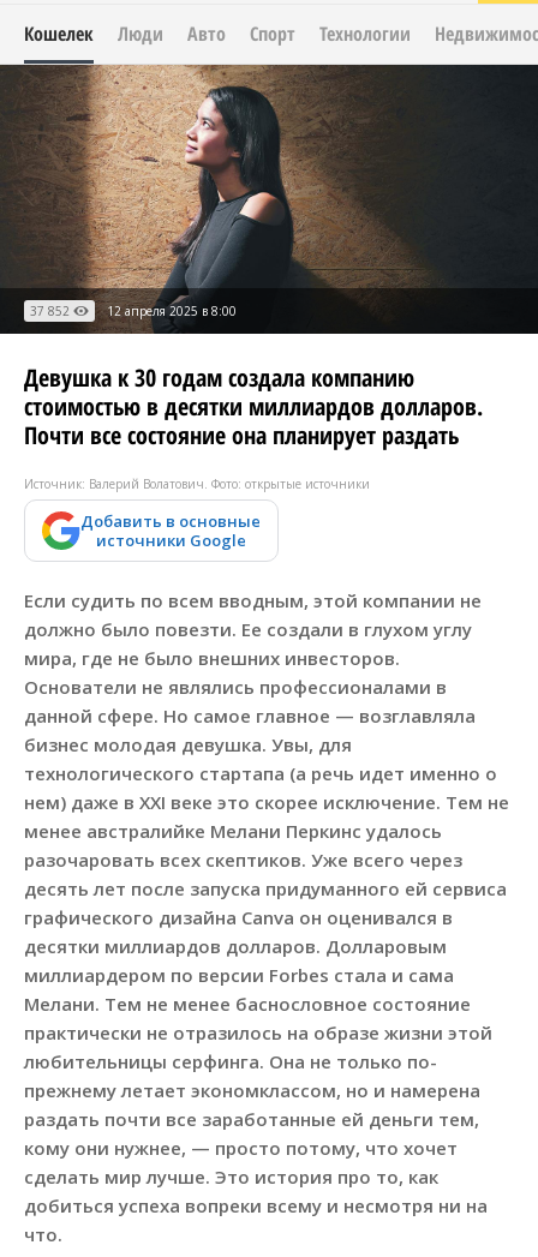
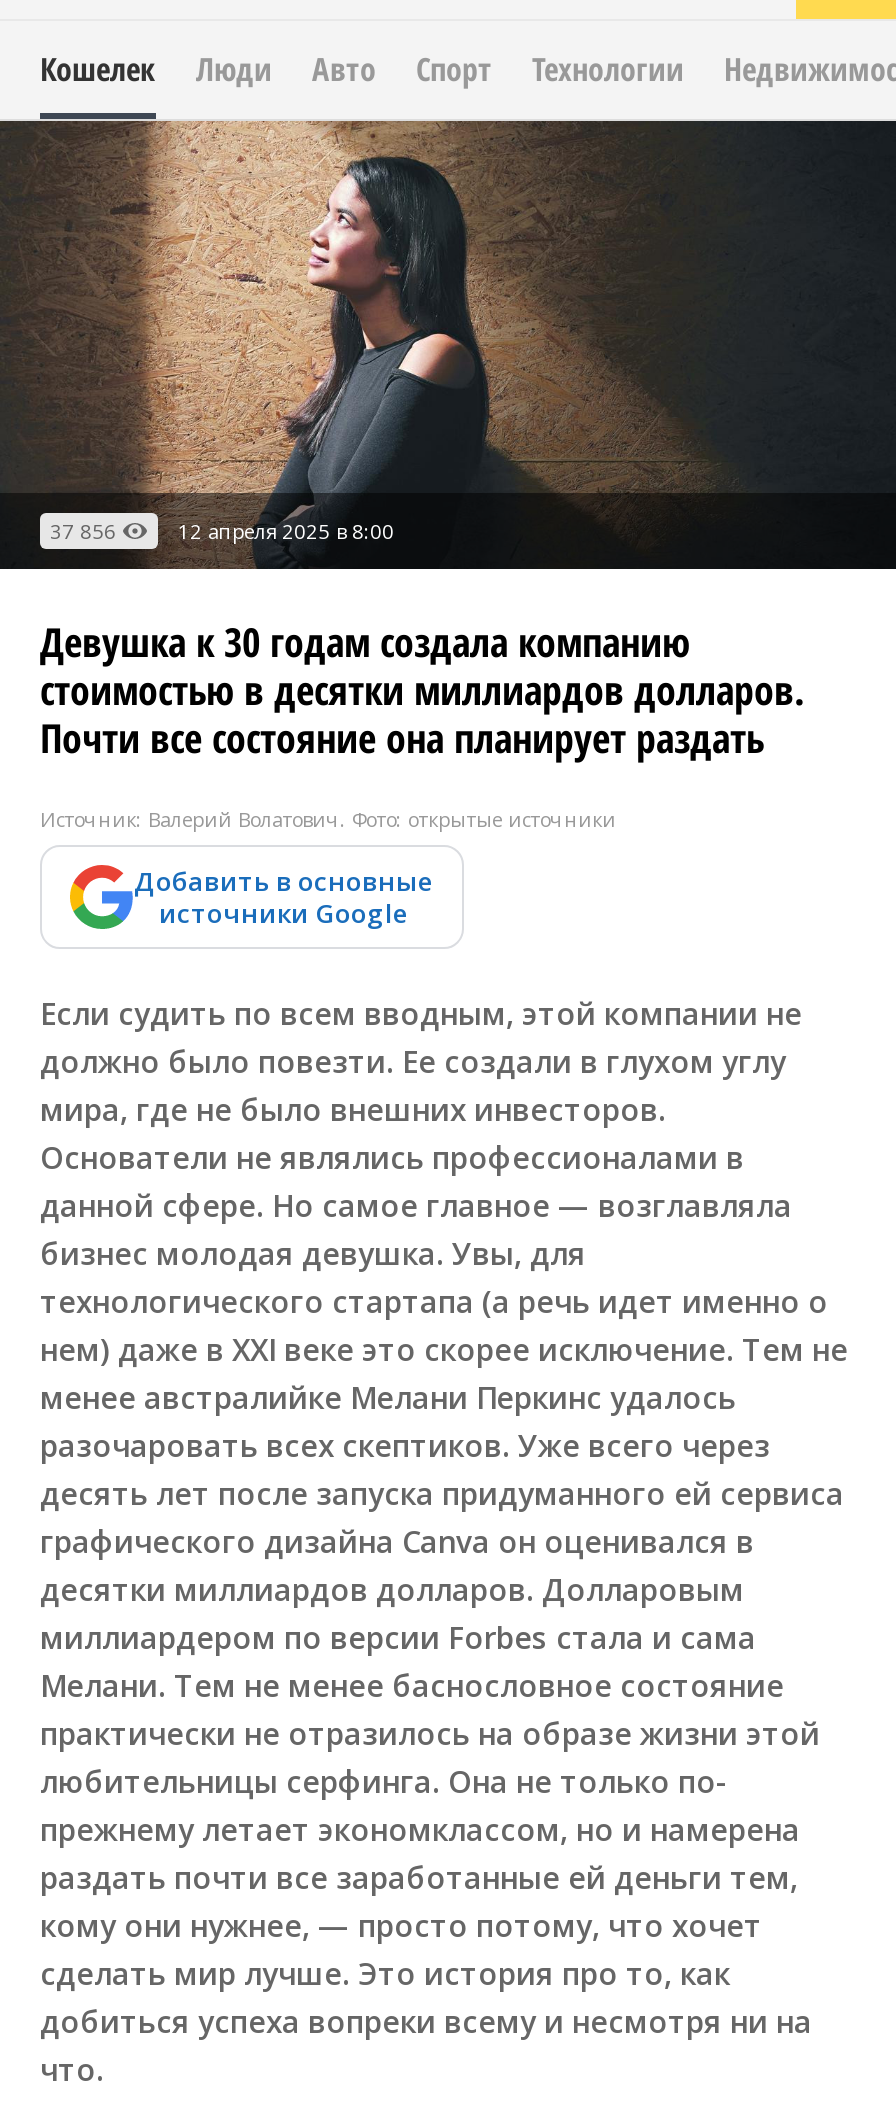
[30,303,237,319] 37 852 12 апреля 2025 в 8:00 -> [50,517,394,545] 37 856 12 апреля 2025 в 8:00

